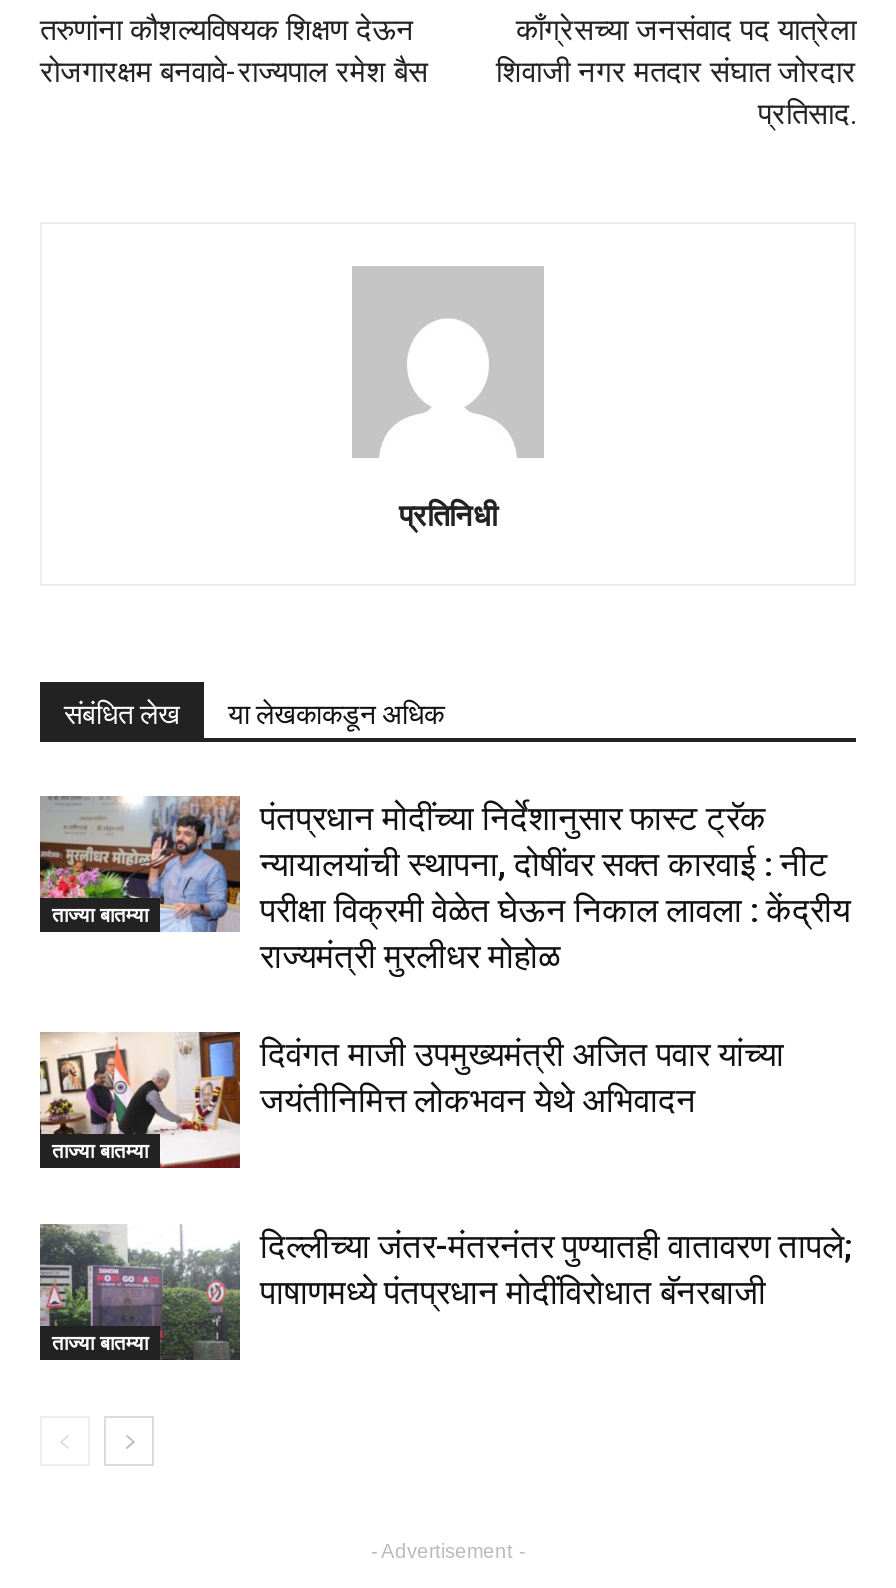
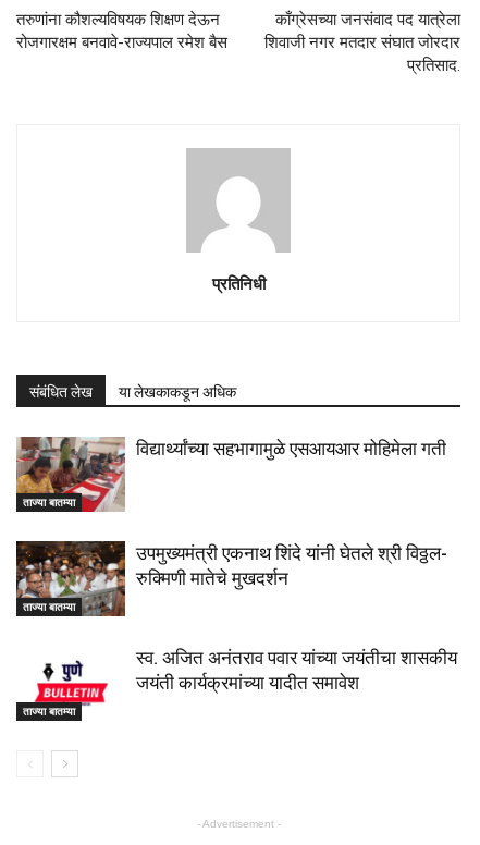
[38,796,850,976] [image] | पंतप्रधान मोदींच्या निर्देशानुसार फास्ट ट्रॅक | न्यायालयांची स्थापना, दोषींवर सक्त कारवाई : नीट | परीक्षा विक्रमी वेळेत घेऊन निकाल लावला : केंद्रीय | राज्यमंत्री मुरलीधर मोहोळ -> [15,436,446,513] [image] | विद्यार्थ्यांच्या सहभागामुळे एसआयआर मोहिमेला गती
[38,1032,784,1168] [image] | दिवंगत माजी उपमुख्यमंत्री अजित पवार यांच्या | जयंतीनिमित्त लोकभवन येथे अभिवादन -> [15,540,447,616] [image] | उपमुख्यमंत्री एकनाथ शिंदे यांनी घेतले श्री विठ्ठल- | रुक्मिणी मातेचे मुखदर्शन
[38,1222,852,1362] [image] | दिल्लीच्या जंतर-मंतरनंतर पुण्यातही वातावरण तापले; | पाषाणमध्ये पंतप्रधान मोदींविरोधात बॅनरबाजी -> [16,646,457,721] [image] | स्व. अजित अनंतराव पवार यांच्या जयंतीचा शासकीय | जयंती कार्यक्रमांच्या यादीत समावेश

